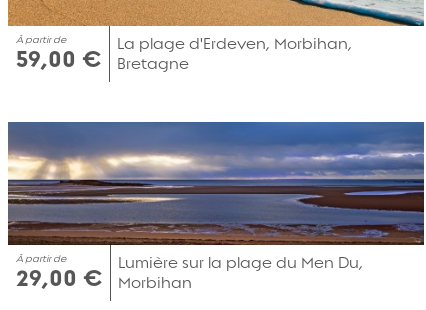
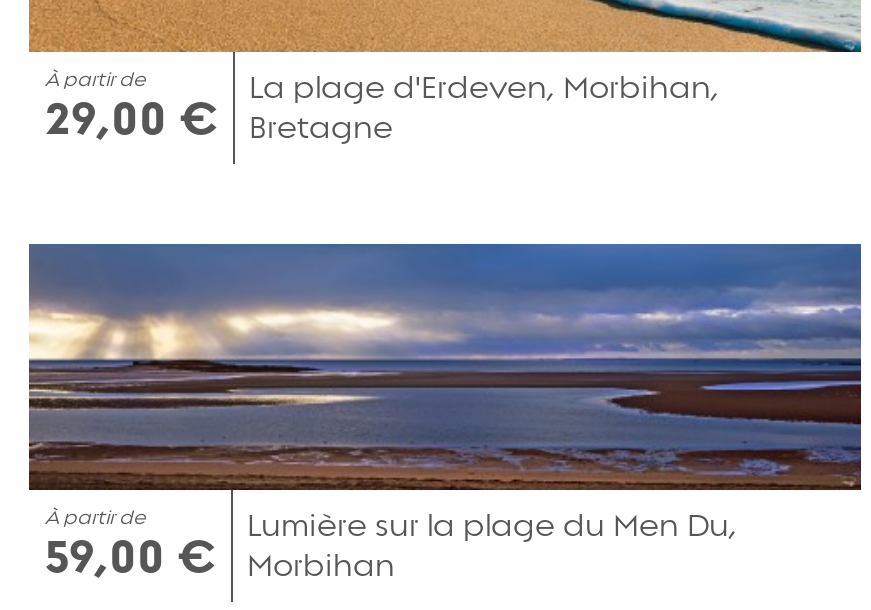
[16,45,189,73] 59,00 € Bretagne -> [45,90,393,146] 29,00 € Bretagne
[16,264,192,292] 29,00 € Morbihan -> [45,528,395,584] 59,00 € Morbihan

